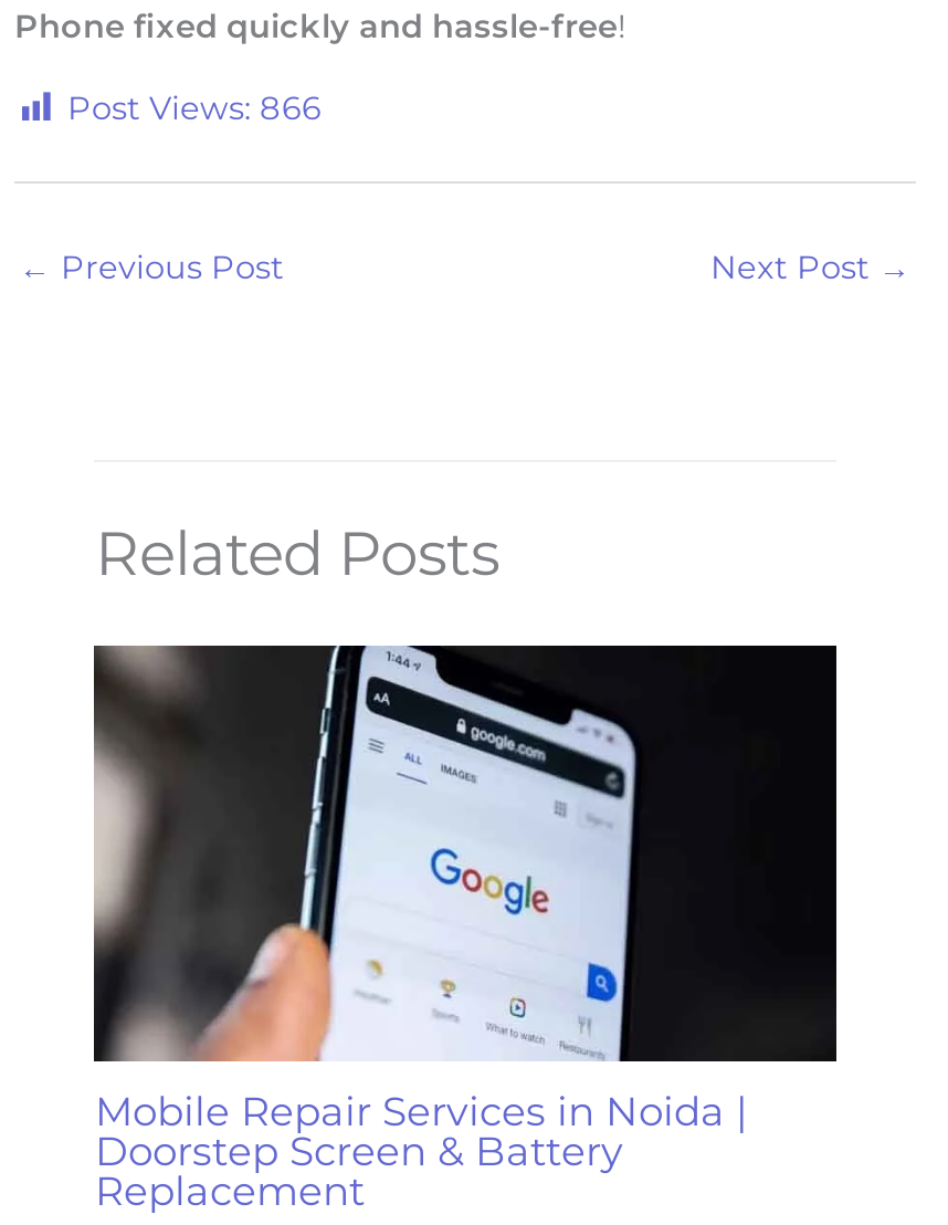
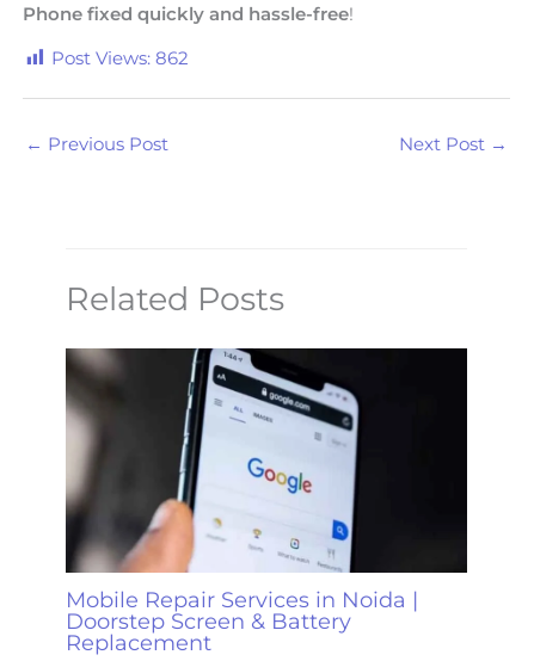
[67,87,322,127] Post Views: 866 -> [51,47,189,69] Post Views: 862

